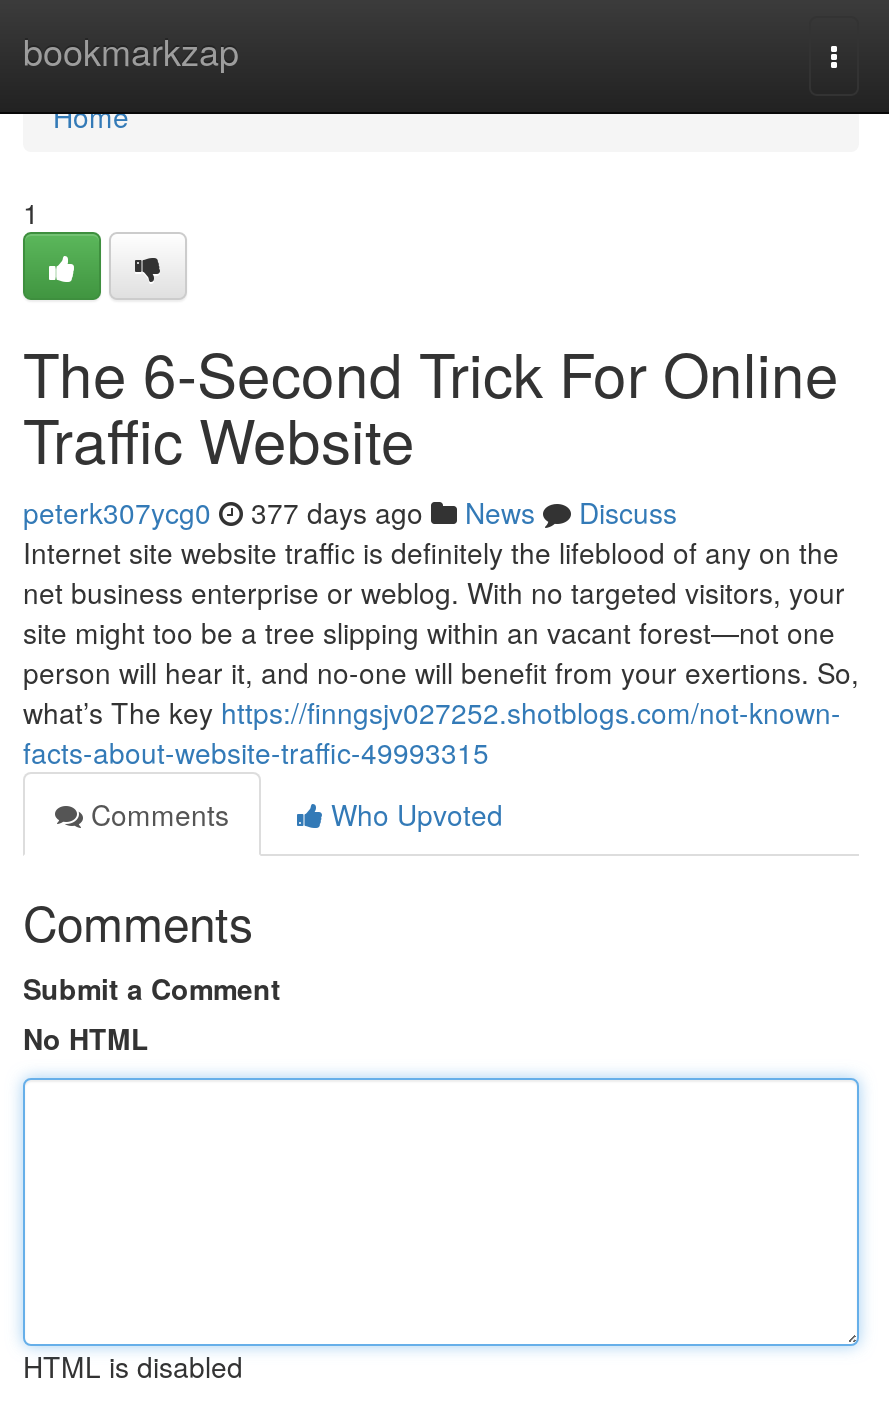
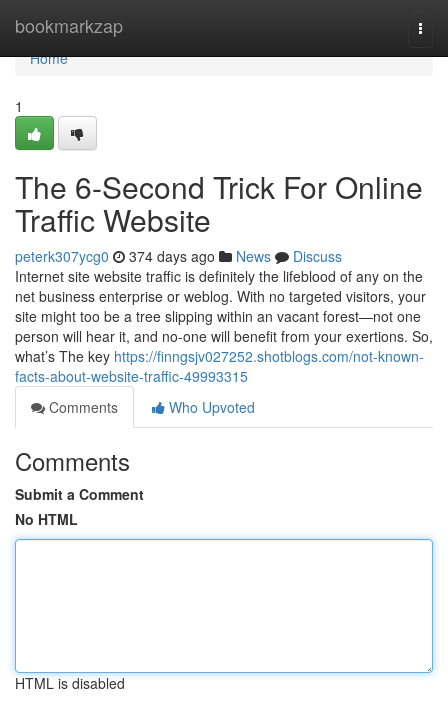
[23,492,677,532] peterk307ycg0 377 days ago News Discuss -> [15,246,342,266] peterk307ycg0 374 days ago News Discuss

